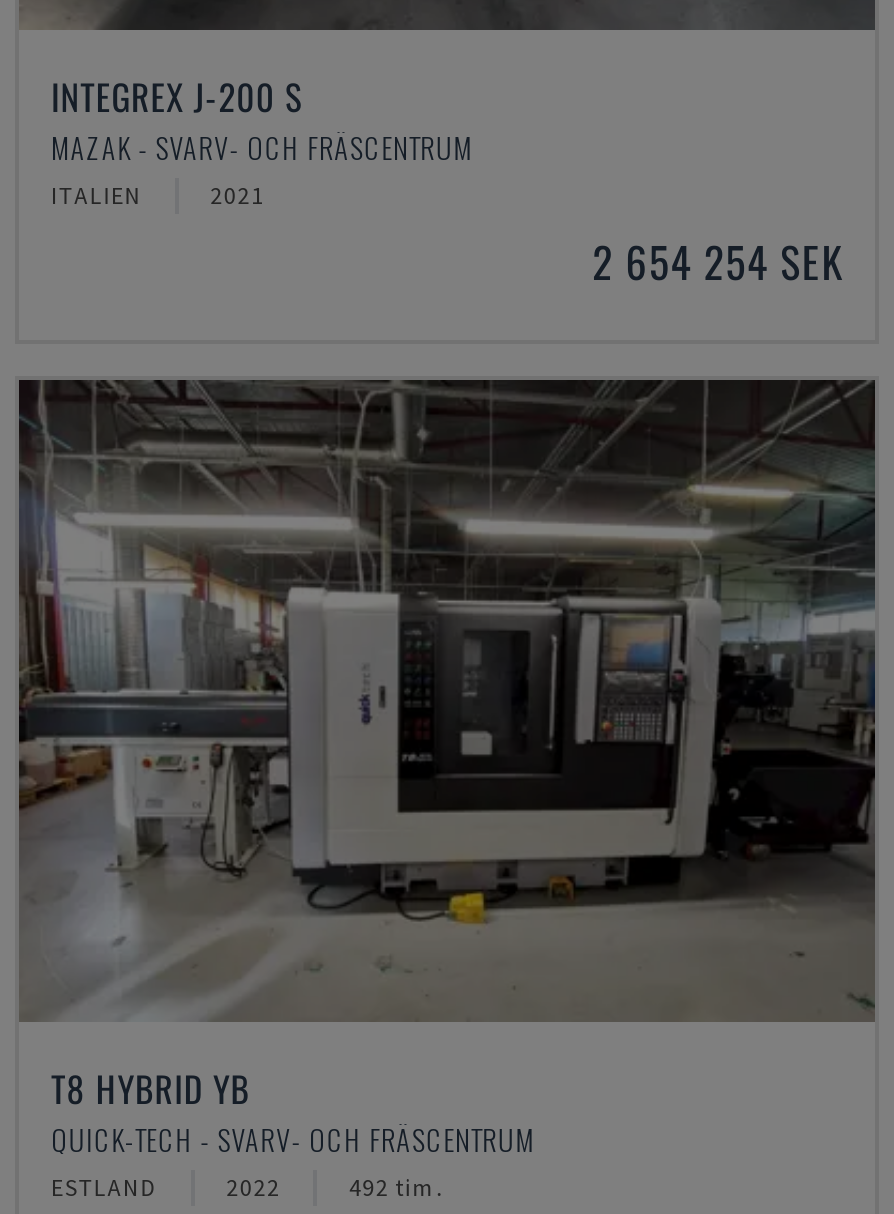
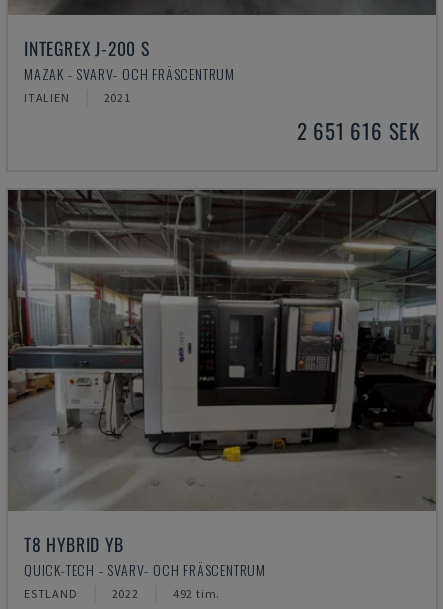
[592,230,843,292] 2 654 254 SEK -> [297,115,420,146] 2 651 616 SEK

